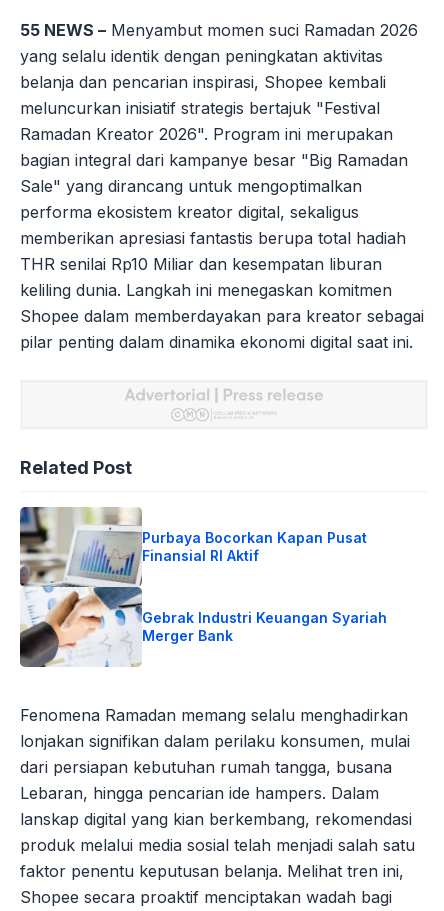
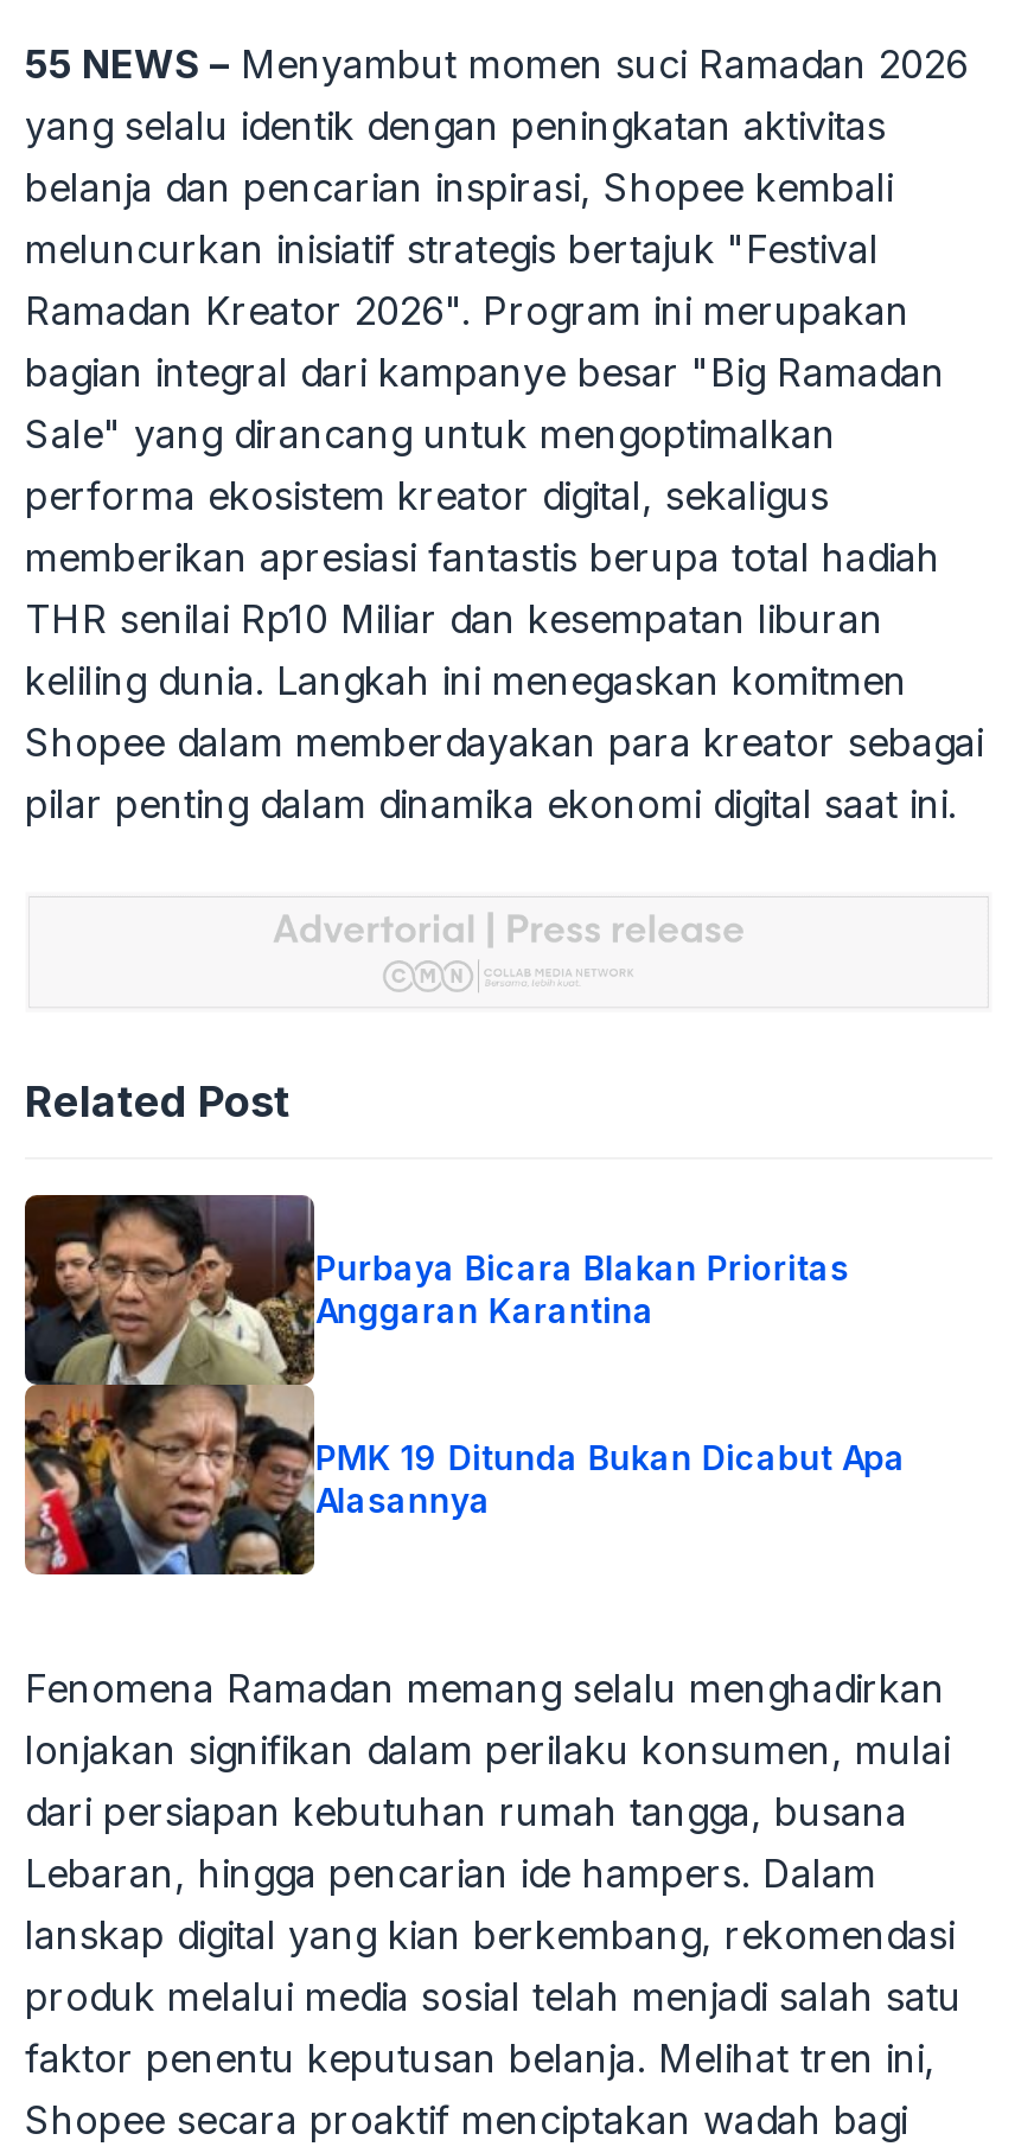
[19,506,367,668] [image] | Purbaya Bocorkan Kapan Pusat | Finansial RI Aktif -> [23,1193,849,1577] [image] | Purbaya Bicara Blakan Prioritas | Anggaran Karantina
[142,609,387,644] Gebrak Industri Keuangan Syariah | Merger Bank -> [315,1437,906,1520] PMK 19 Ditunda Bukan Dicabut Apa | Alasannya

